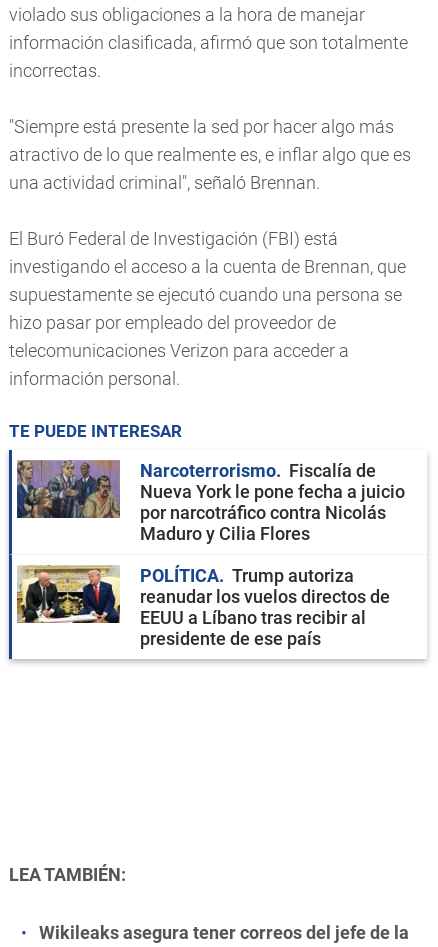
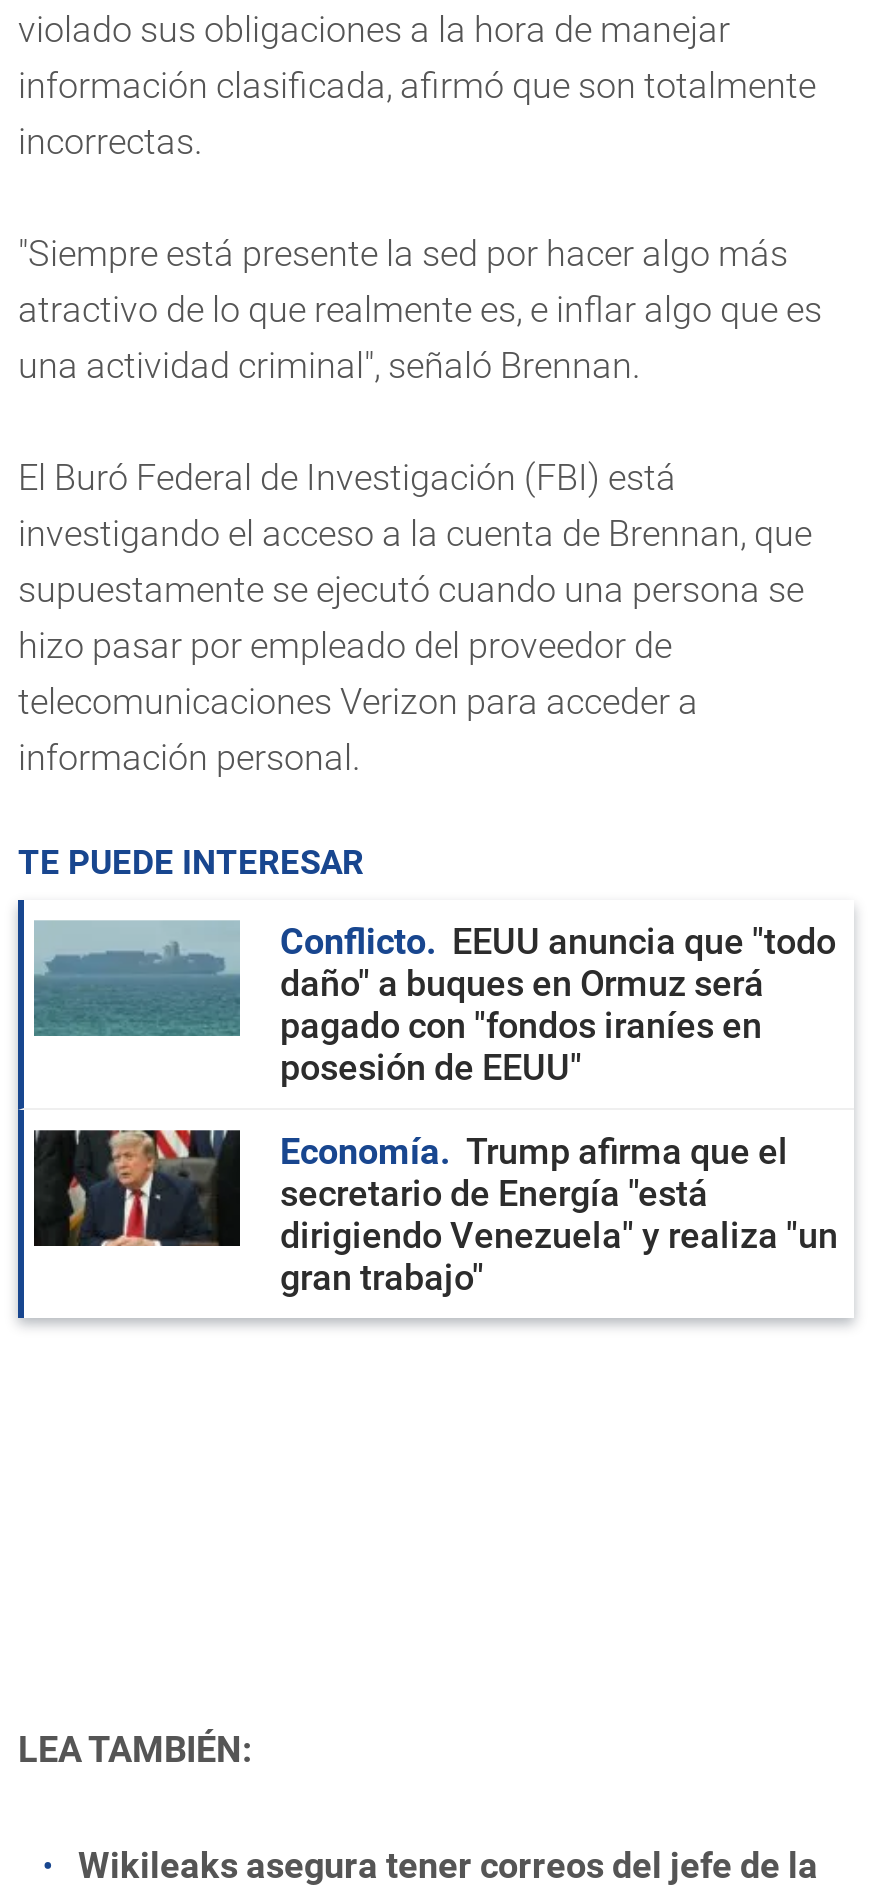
[17,459,405,544] [image] | Narcoterrorismo | Fiscalía de | Nueva York le pone fecha a juicio | por narcotráfico contra Nicolás | Maduro y Cilia Flores -> [34,920,836,1088] [image] | Conflicto | EEUU anuncia que "todo | daño" a buques en Ormuz será | pagado con "fondos iraníes en | posesión de EEUU"
[16,564,390,649] [image] | POLÍTICA | Trump autoriza | reanudar los vuelos directos de | EEUU a Líbano tras recibir al | presidente de ese país -> [32,1128,838,1298] [image] | Economía | Trump afirma que el | secretario de Energía "está | dirigiendo Venezuela" y realiza "un | gran trabajo"

